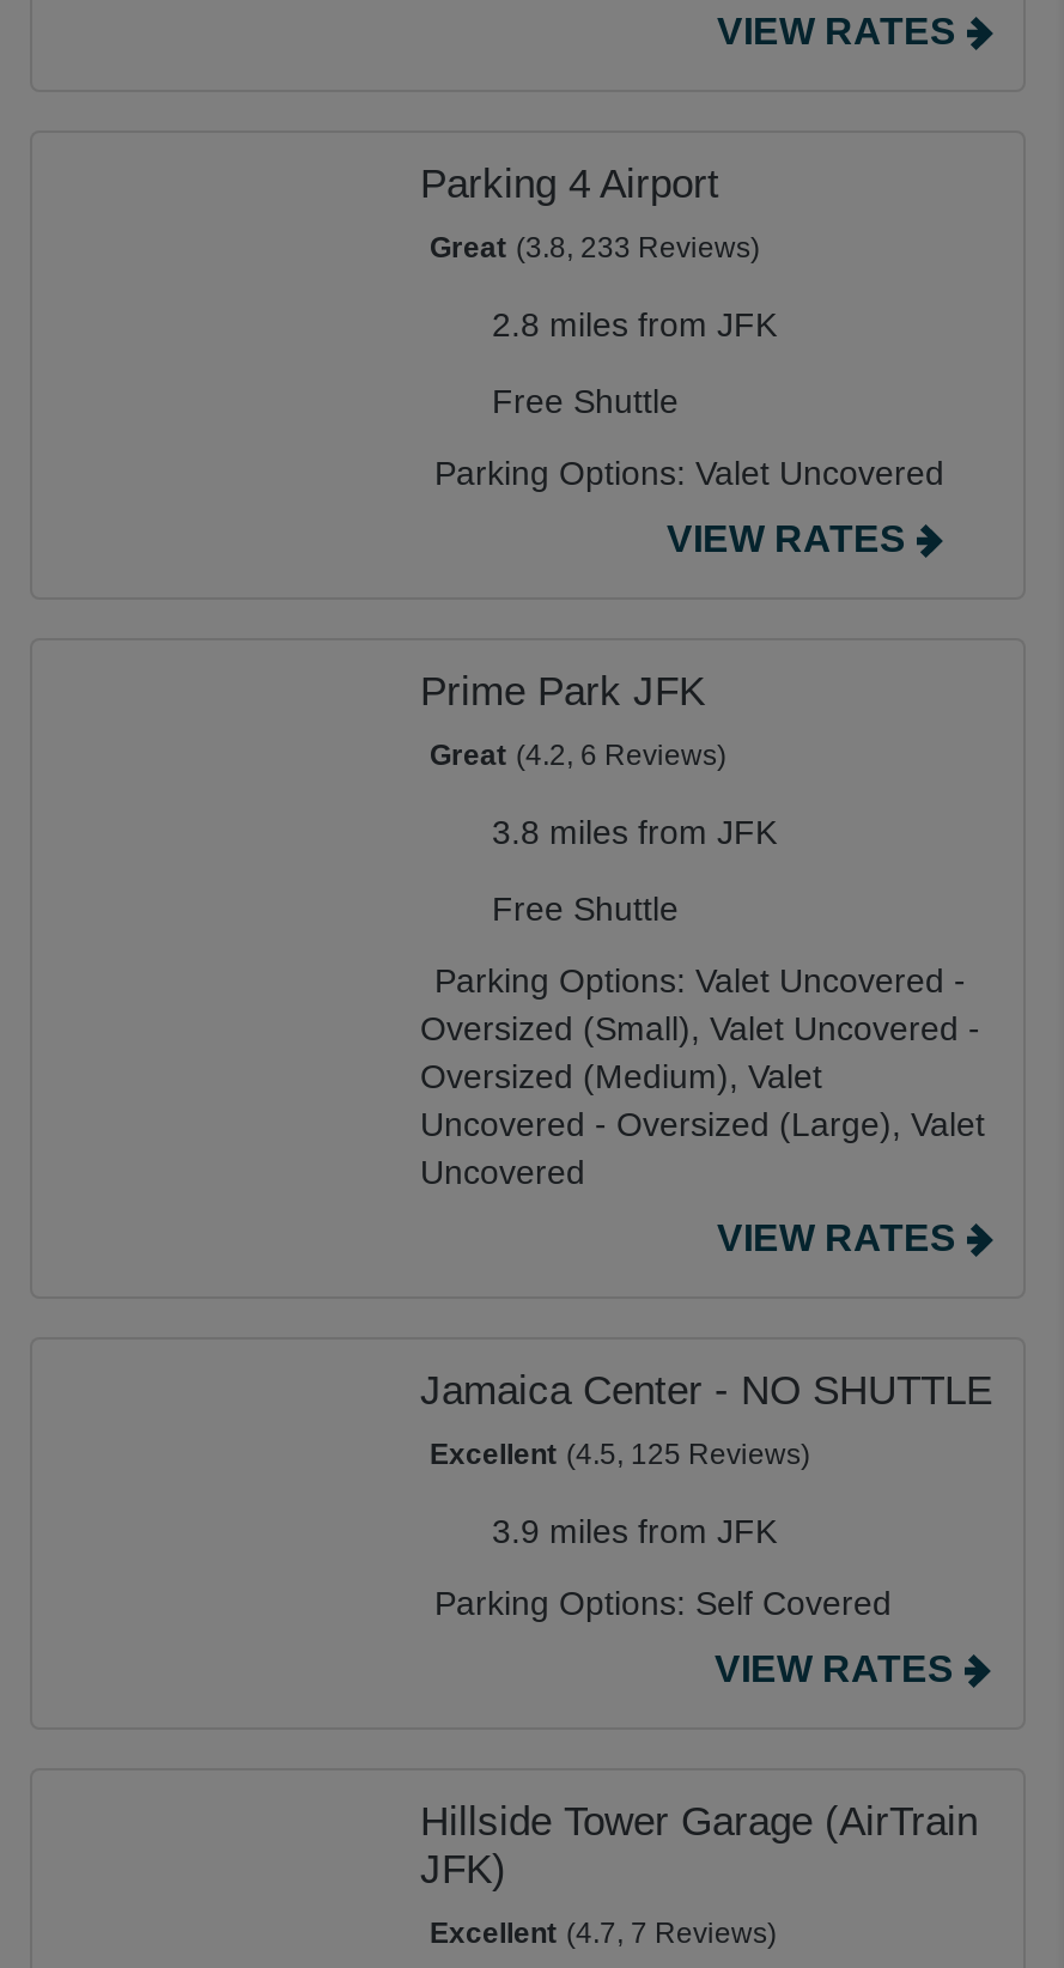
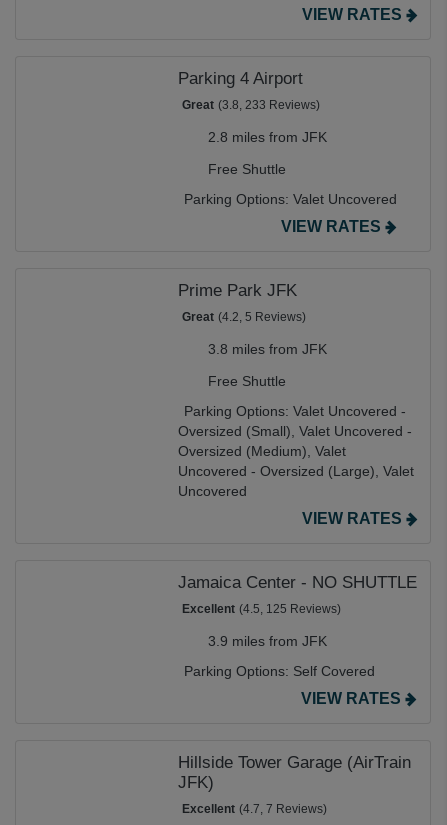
[430,739,726,772] Great (4.2, 6 Reviews) -> [182,310,306,324] Great (4.2, 5 Reviews)

